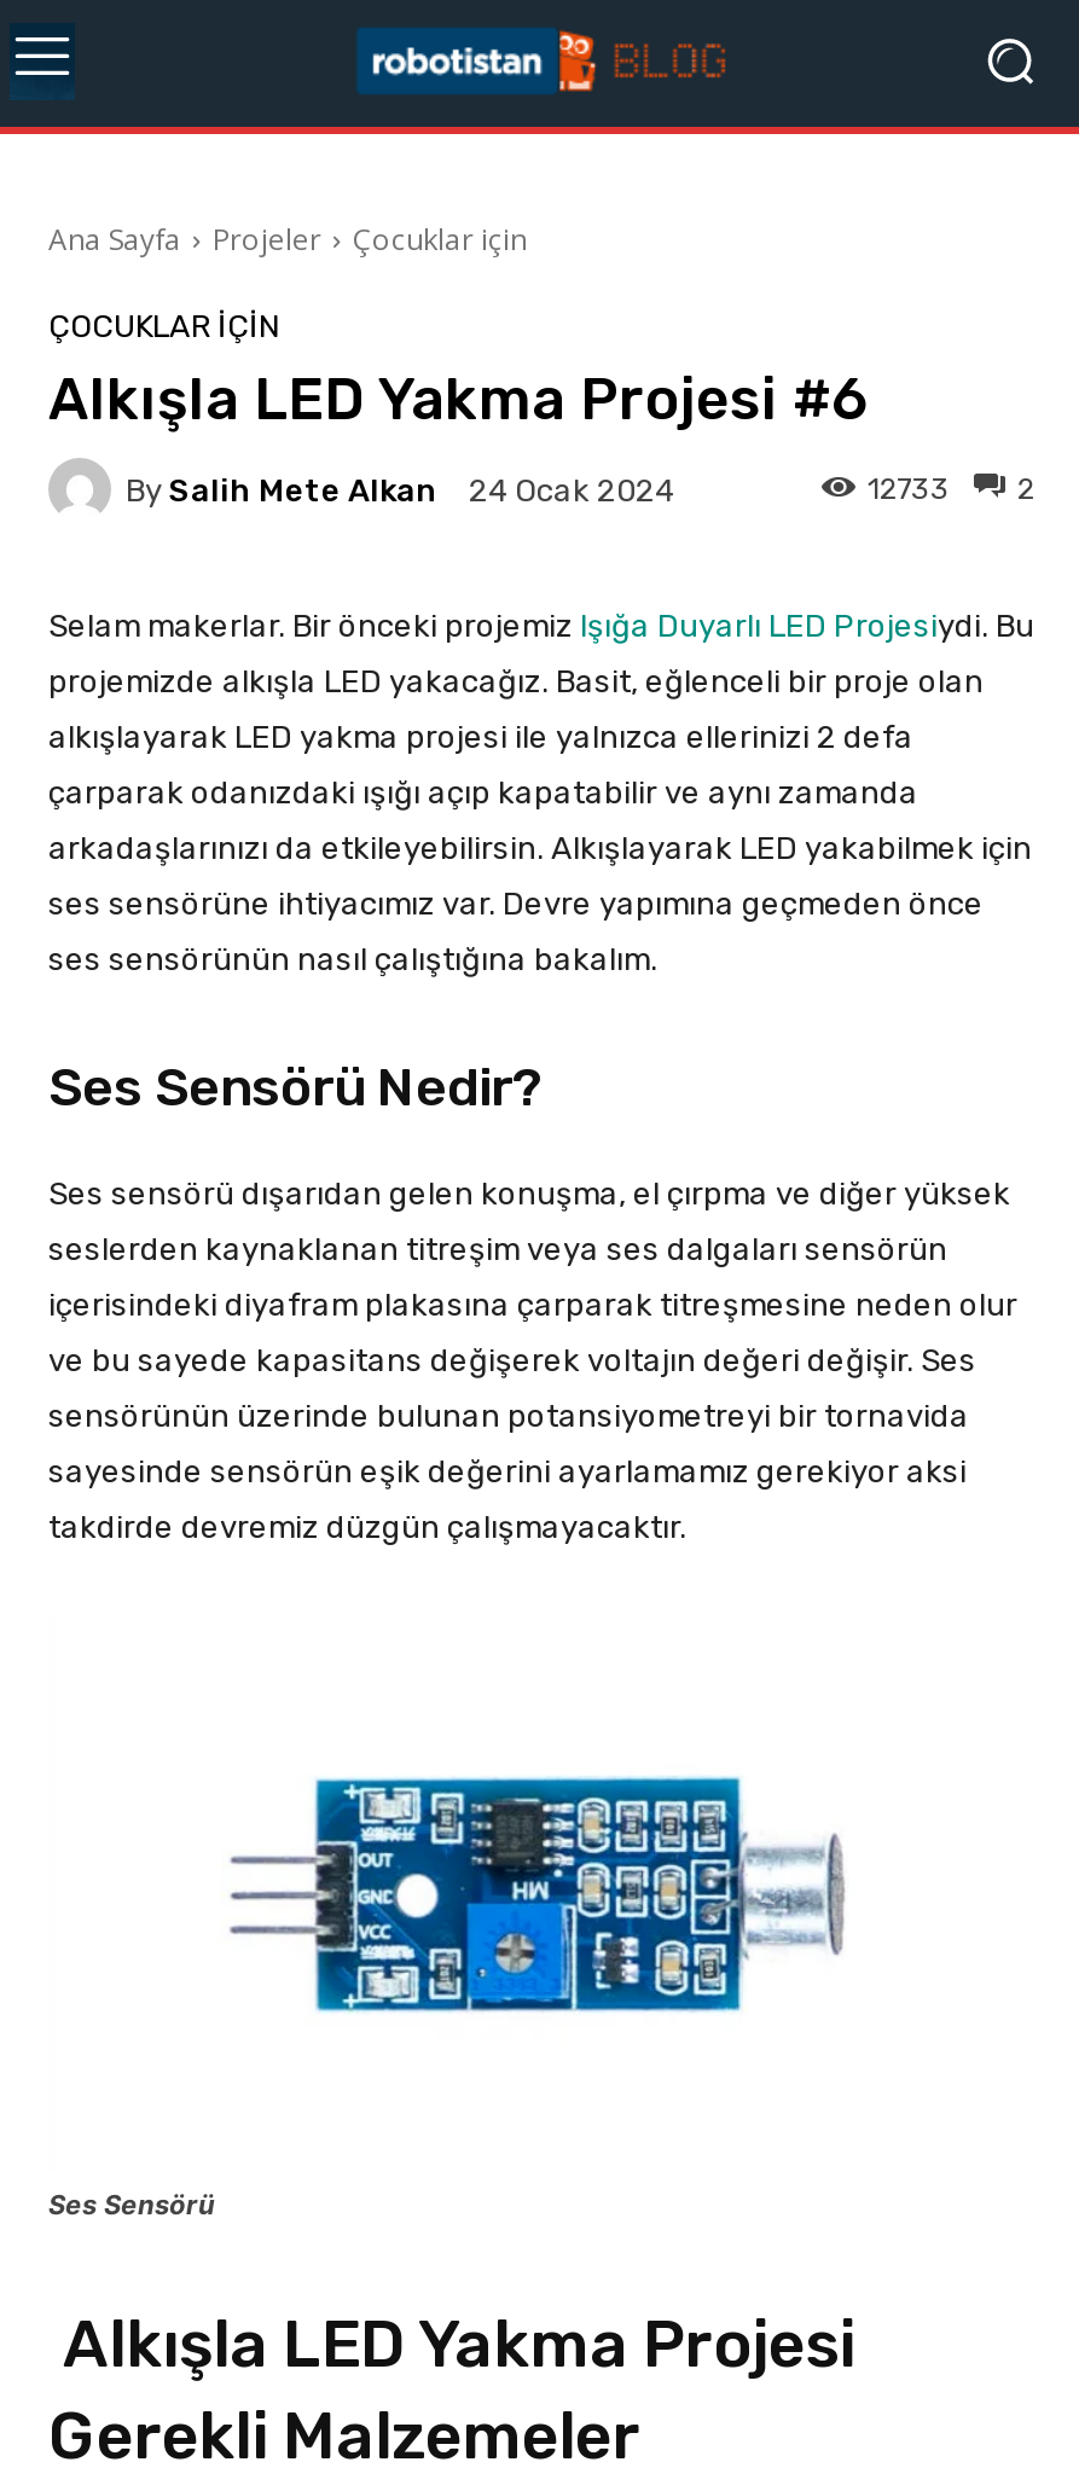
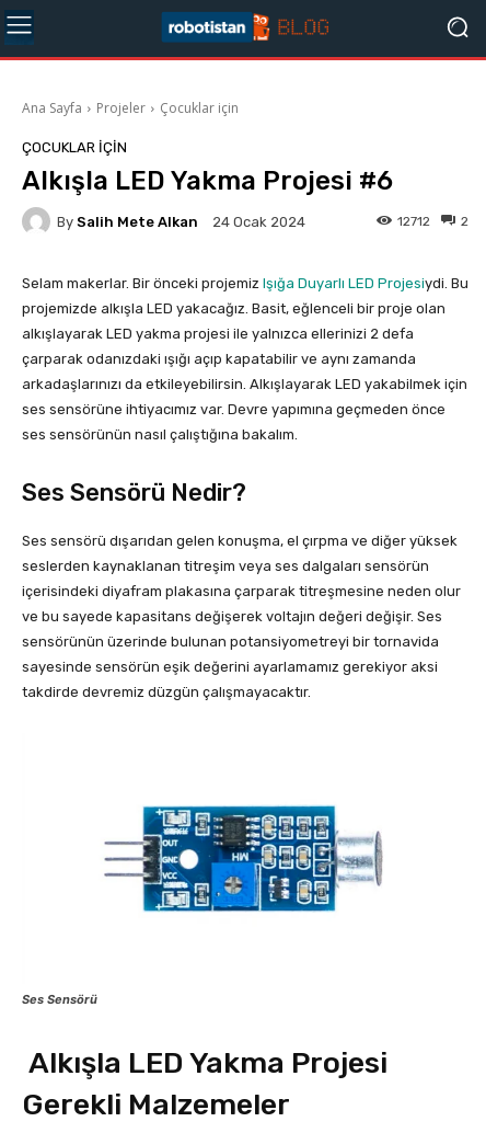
[868,472,1034,506] 12733 2 -> [397,214,468,229] 12712 2

